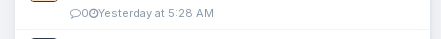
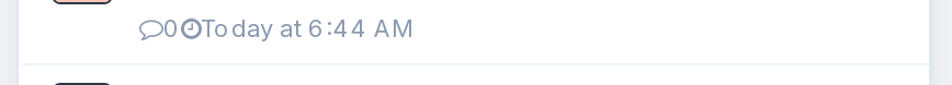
[98,6,214,20] Yesterday at 5:28 AM -> [201,13,413,44] Today at 6:44 AM

